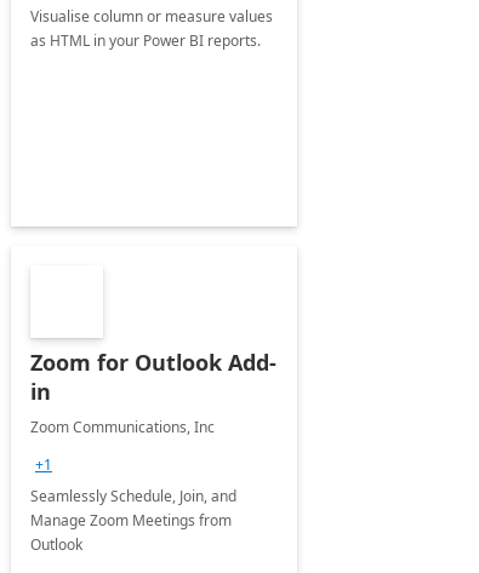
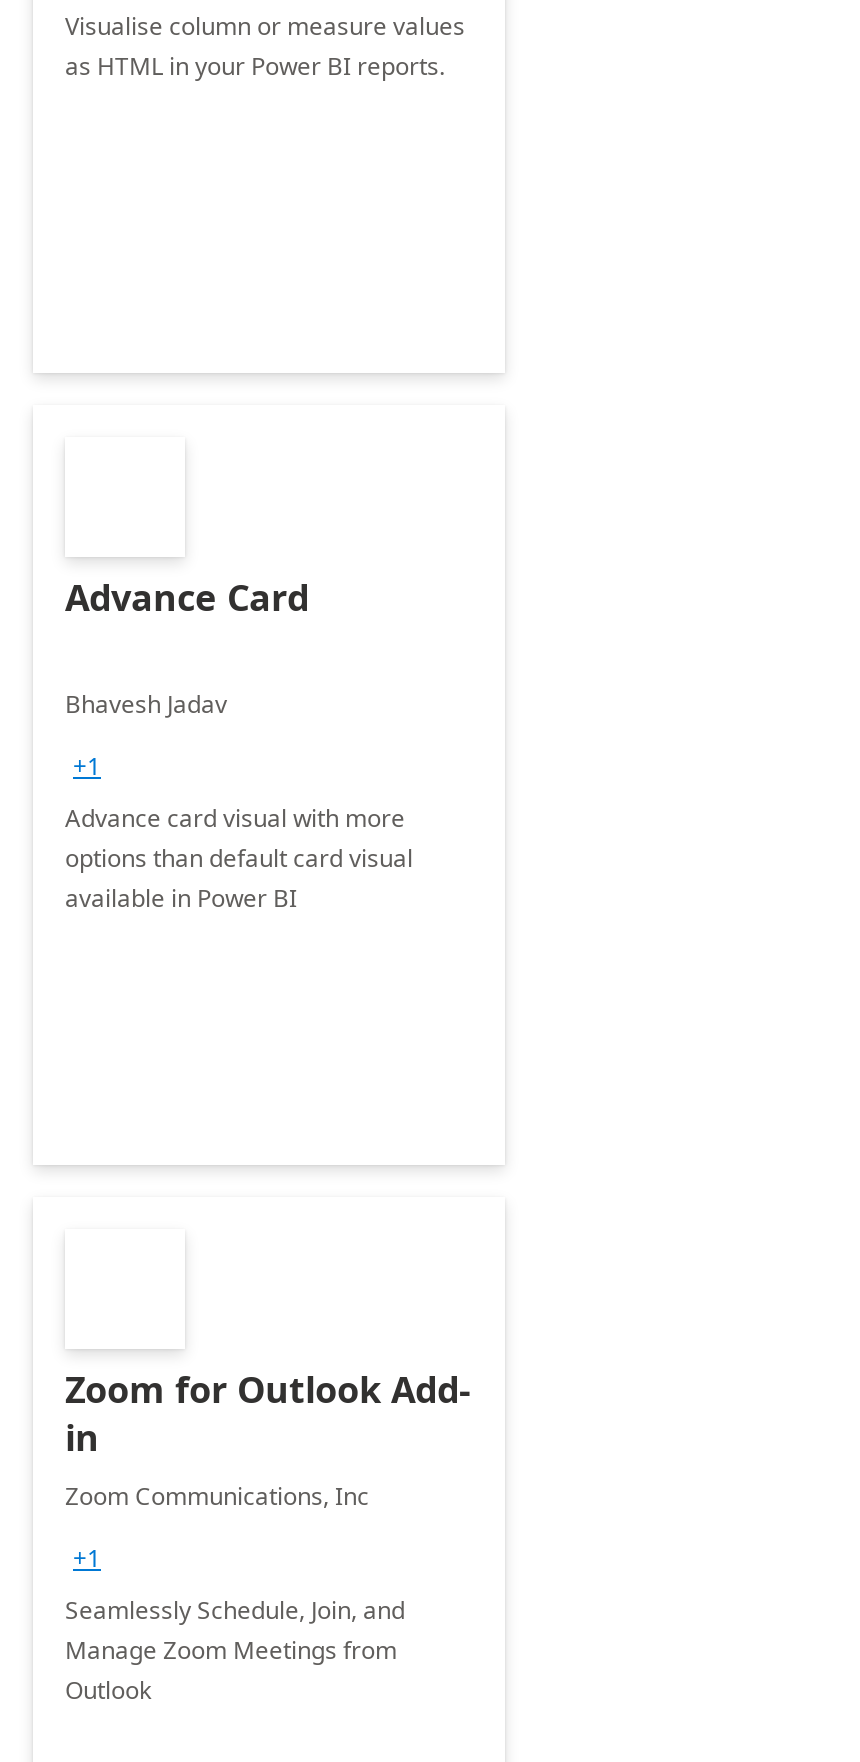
none -> [65,573,413,915] Advance Card | Bhavesh Jadav | +1 | Advance card visual with more | options than default card visual | available in Power BI

